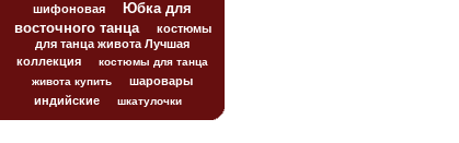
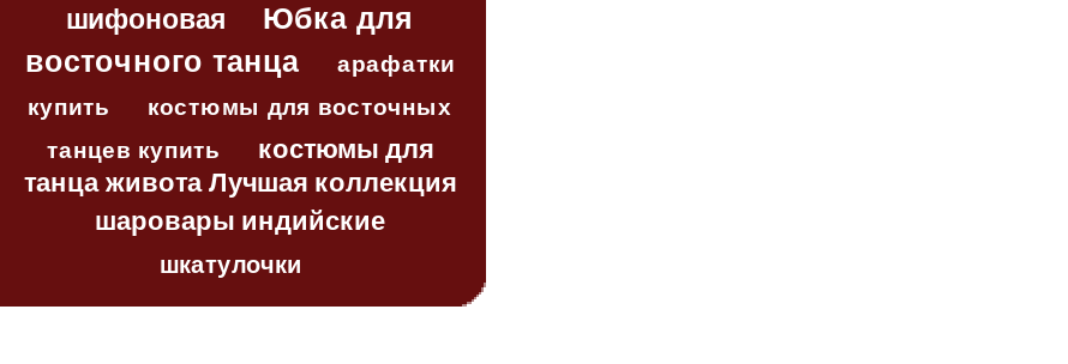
[16,22,211,68] костюмы | для танца живота Лучшая | коллекция | костюмы для танца -> [337,50,455,77] арафатки
[32,74,193,87] живота купить | шаровары -> [28,93,452,120] купить | костюмы для восточных
[34,94,100,107] индийские -> [24,134,456,235] танцев купить | костюмы для | танца живота Лучшая коллекция | шаровары индийские

